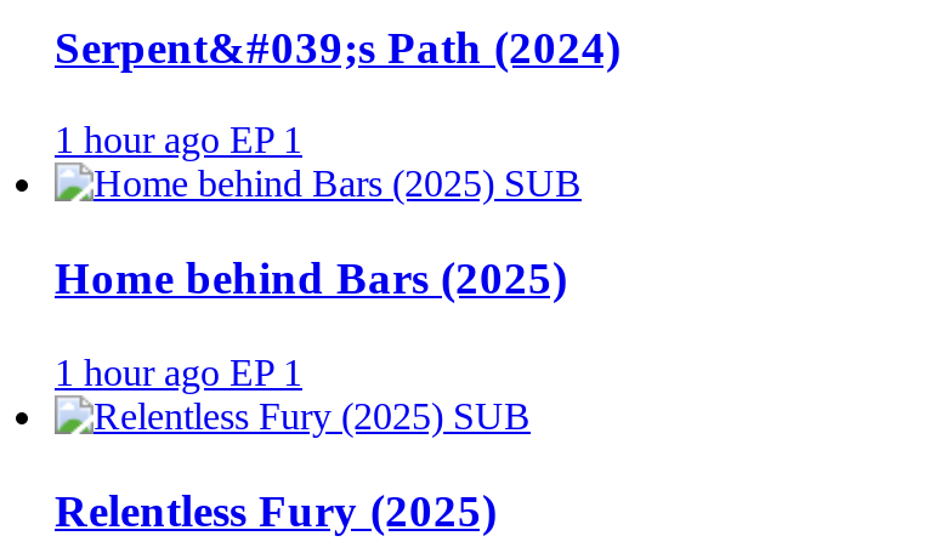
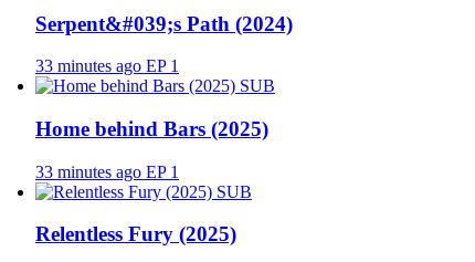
[55,120,302,161] 1 hour ago EP 1 -> [35,57,179,76] 33 minutes ago EP 1
[55,351,302,392] 1 hour ago EP 1 -> [35,162,179,181] 33 minutes ago EP 1

